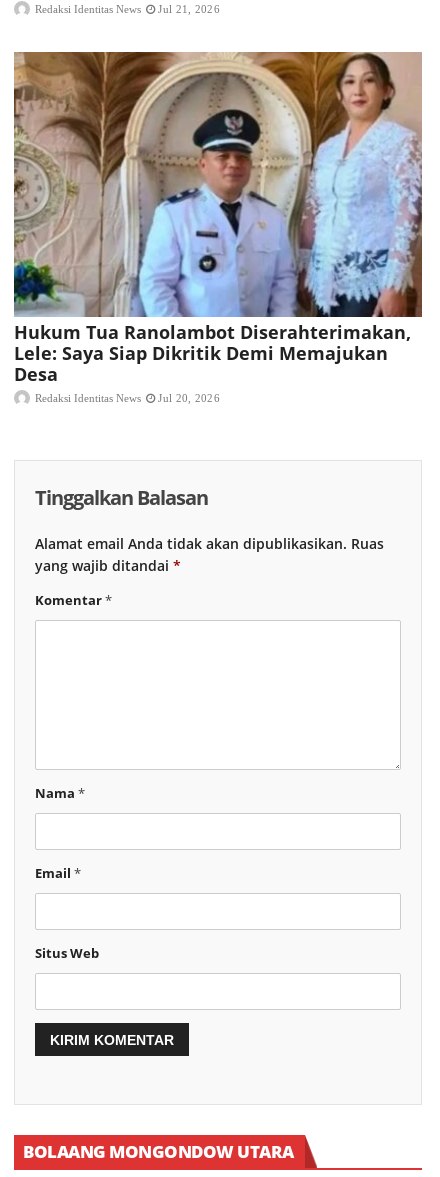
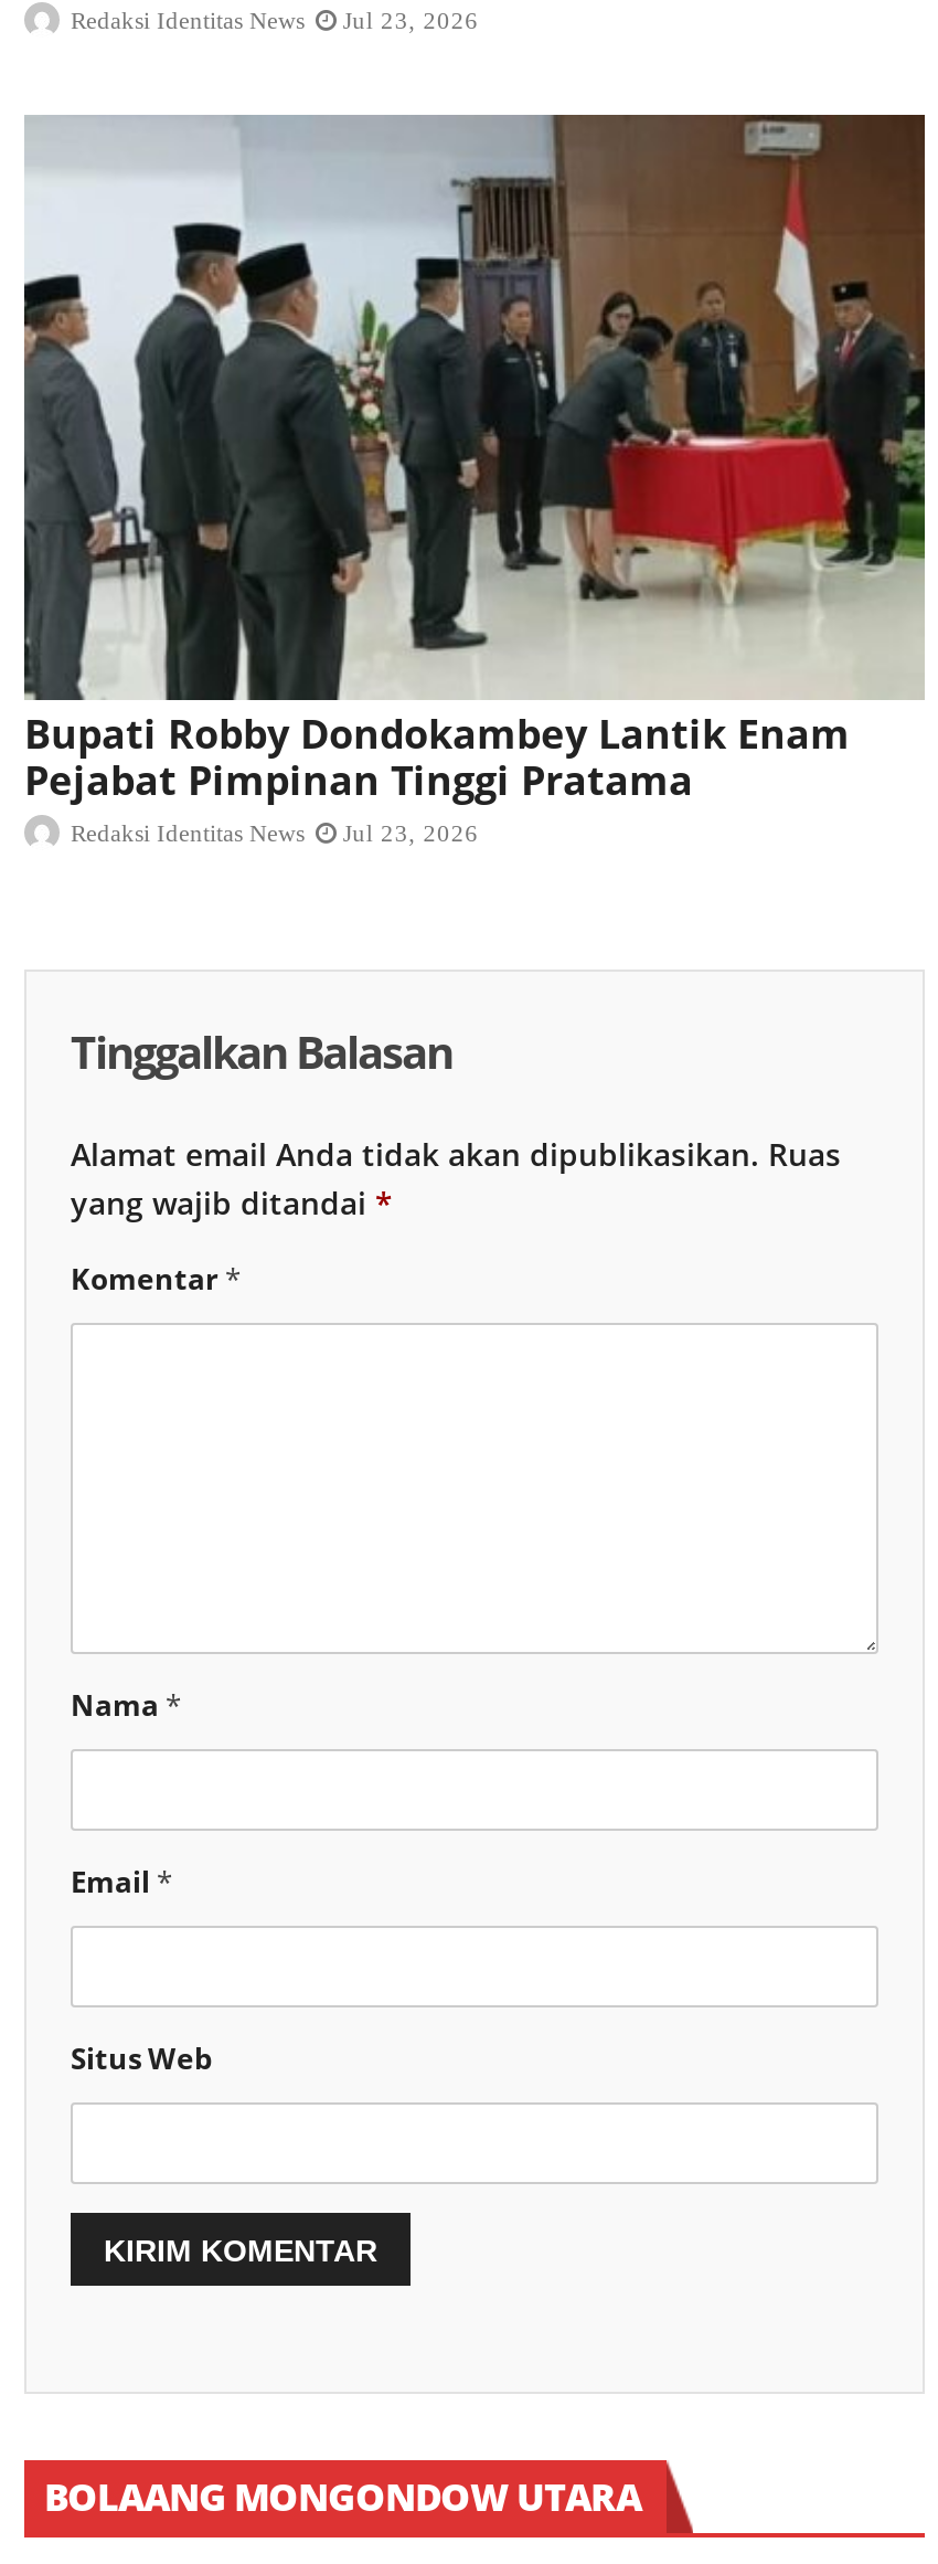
[35,3,220,15] Redaksi Identitas News Jul 21, 2026 -> [71,7,479,33] Redaksi Identitas News Jul 23, 2026
[13,51,422,386] [image] | Hukum Tua Ranolambot Diserahterimakan, | Lele: Saya Siap Dikritik Demi Memajukan | Desa -> [24,113,925,807] [image] | Bupati Robby Dondokambey Lantik Enam | Pejabat Pimpinan Tinggi Pratama
[35,392,220,404] Redaksi Identitas News Jul 20, 2026 -> [71,820,479,846] Redaksi Identitas News Jul 23, 2026

